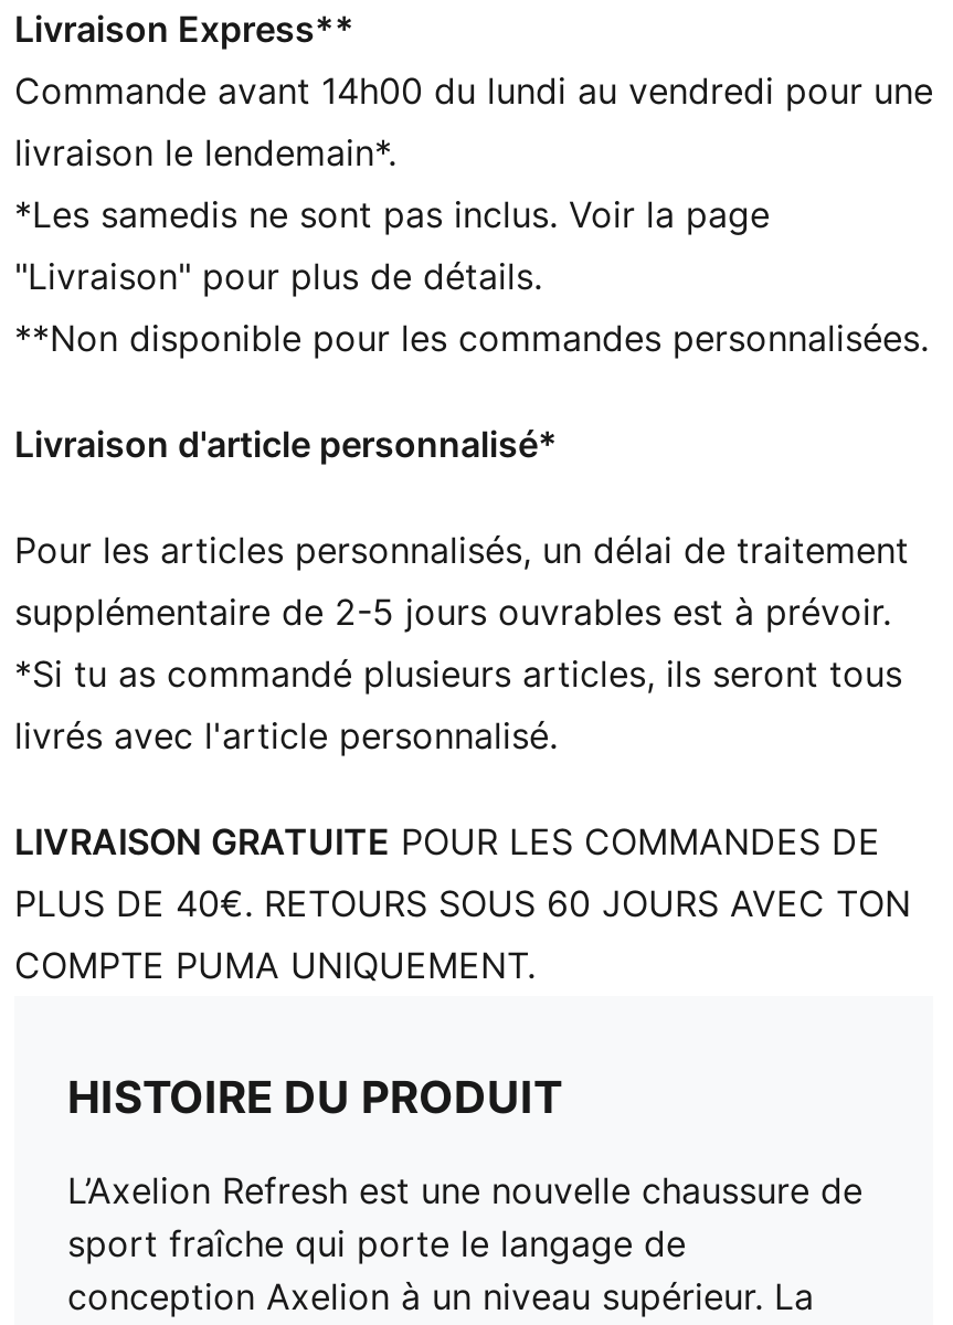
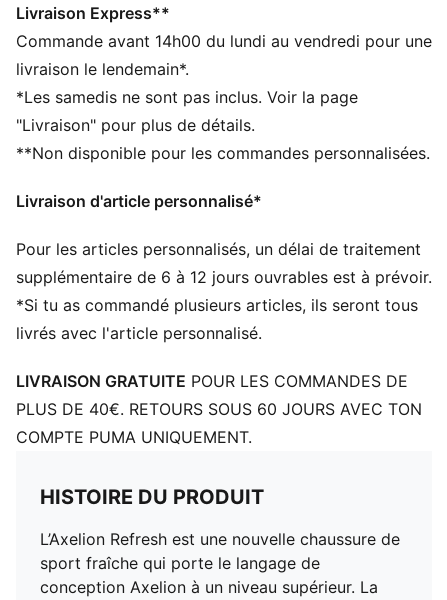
[14,590,891,634] supplémentaire de 2-5 jours ouvrables est à prévoir. -> [16,267,432,287] supplémentaire de 6 à 12 jours ouvrables est à prévoir.

